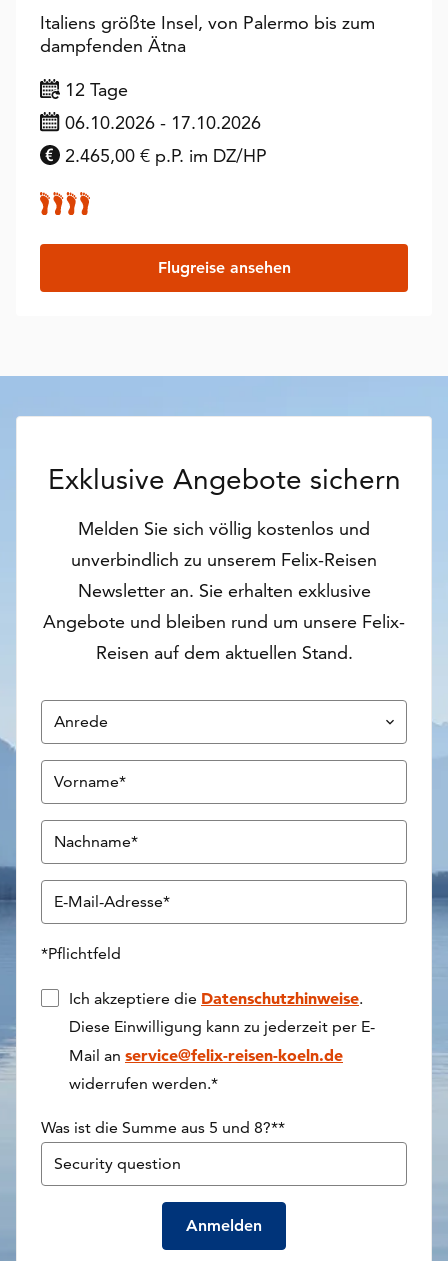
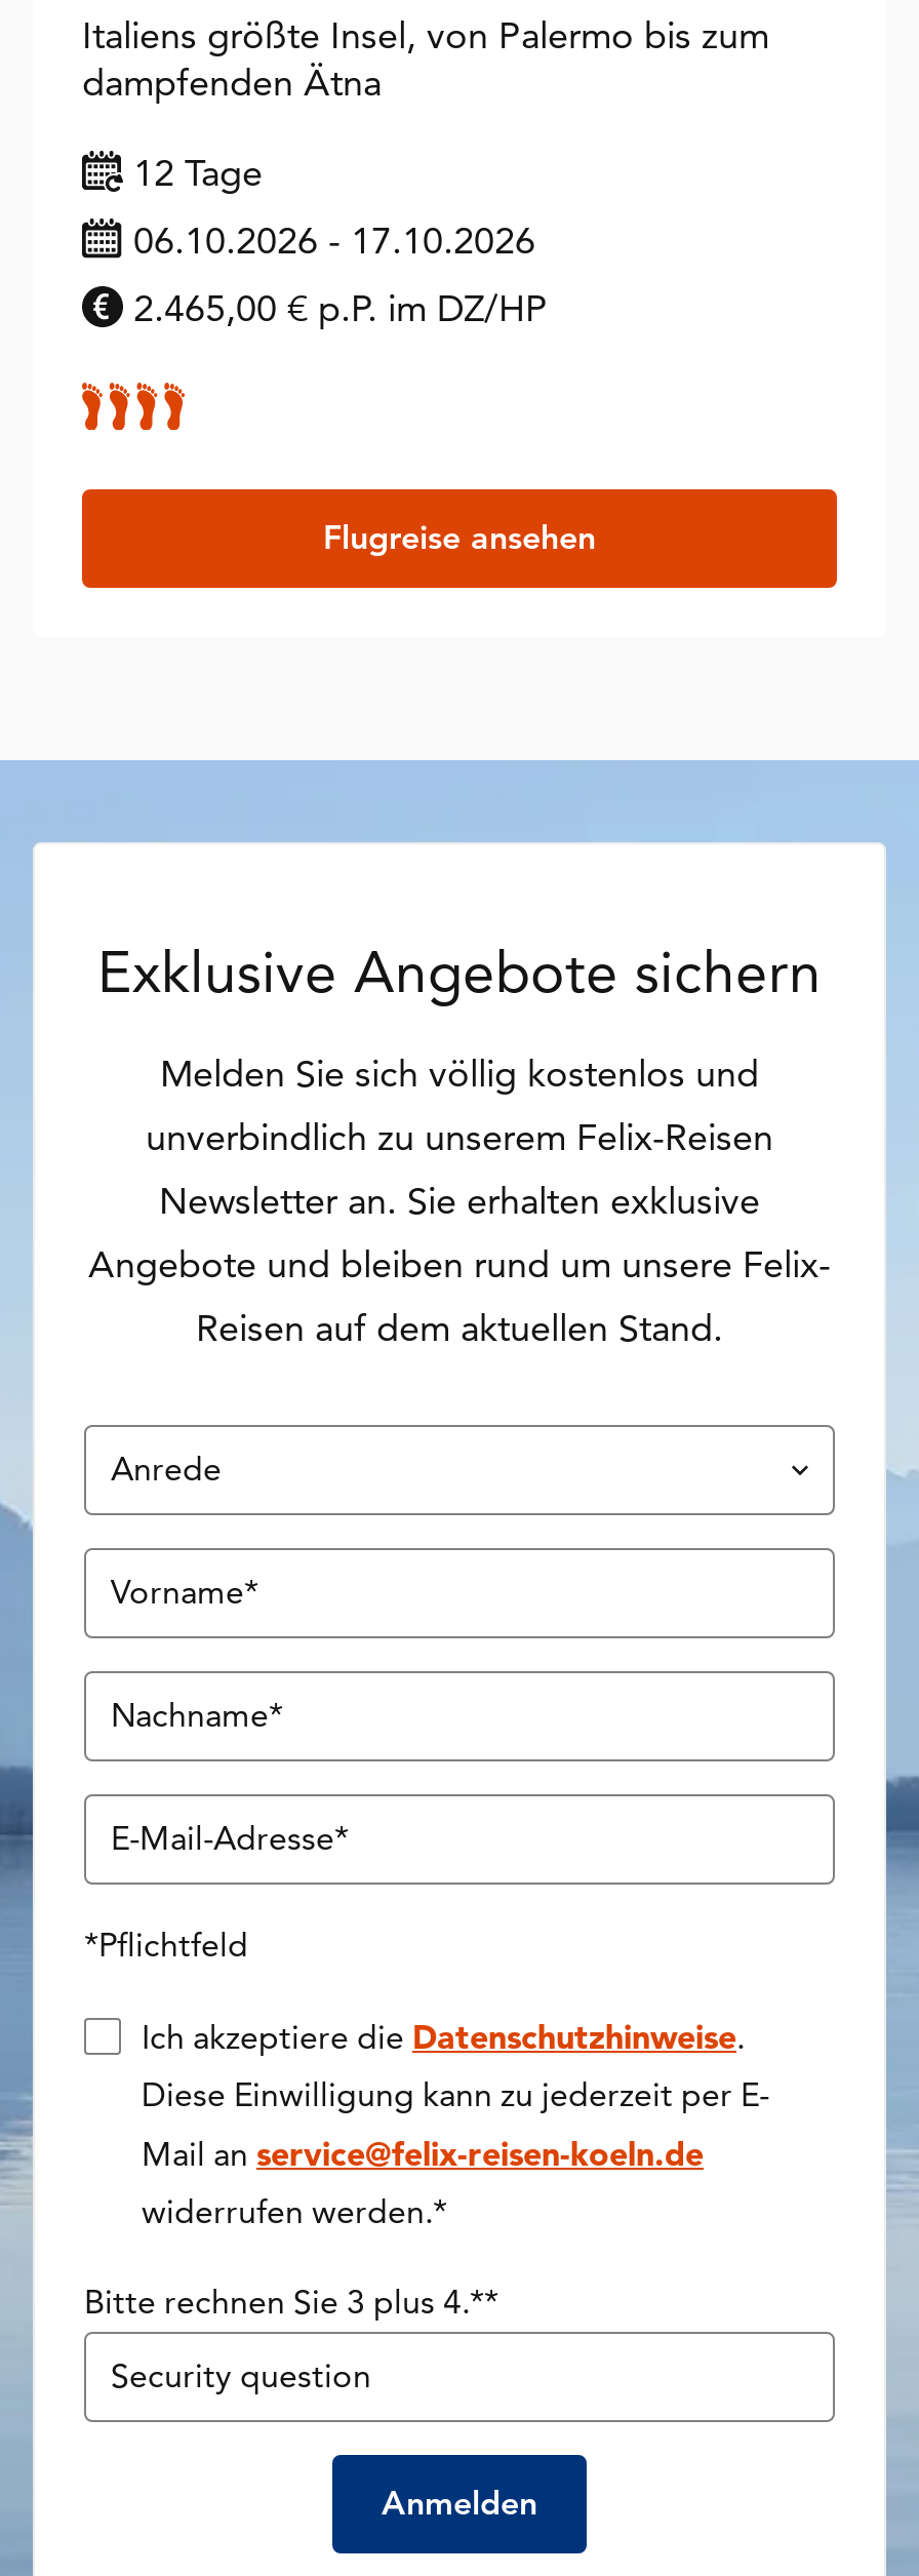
[41,1118,278,1137] Was ist die Summe aus 5 und 8?* -> [84,2282,484,2321] Bitte rechnen Sie 3 plus 4.*

